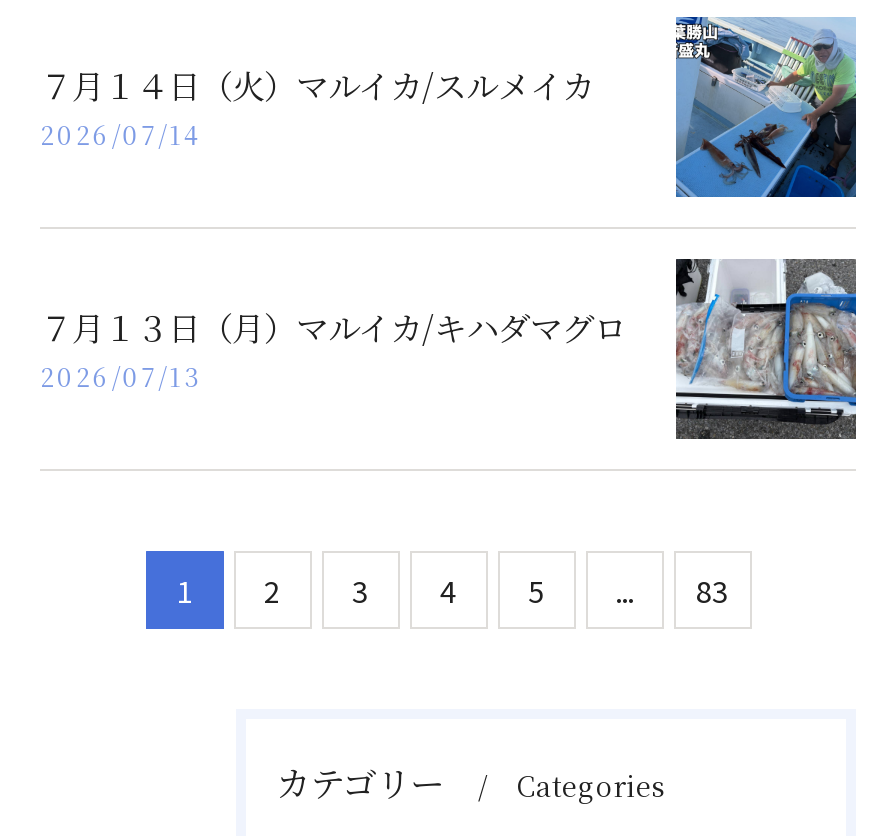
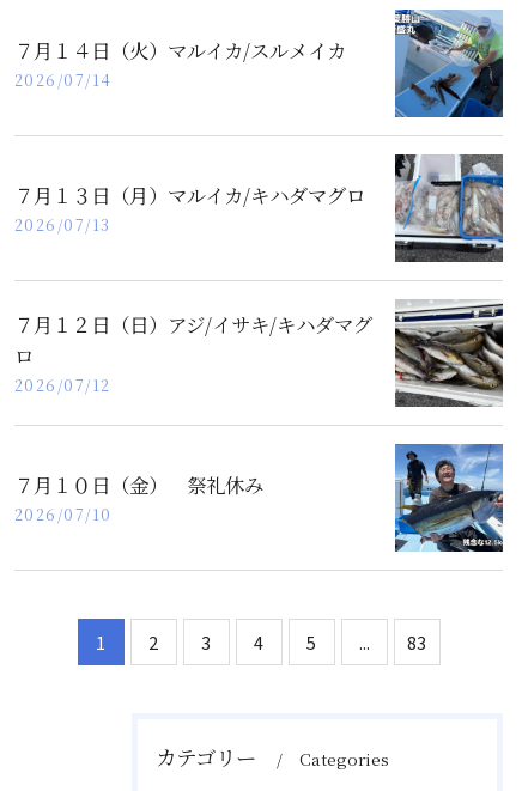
none -> [14,300,504,408] [image] | ７月１２日（日）アジ/イサキ/キハダマグ | ロ | 2026/07/12
none -> [14,470,263,525] ７月１０日（金） 祭礼休み | 2026/07/10
none -> [394,443,504,552] [image]

